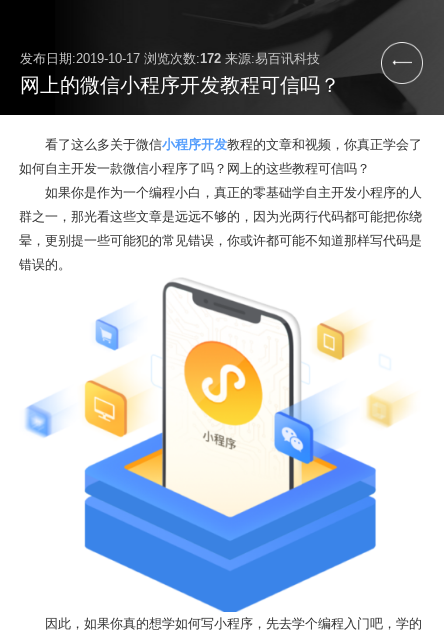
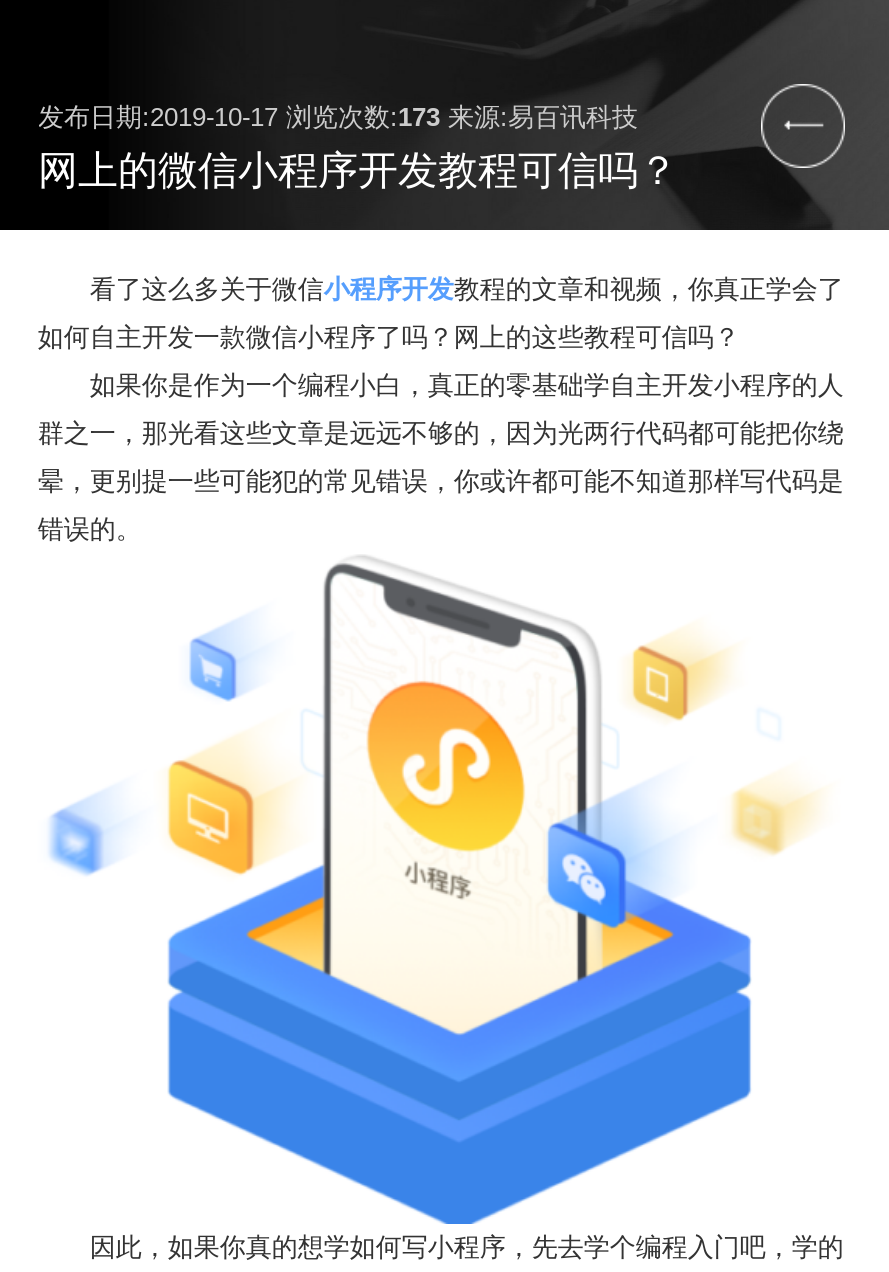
[19,51,319,66] 发布日期:2019-10-17 浏览次数:172来源:易百讯科技 -> [38,102,638,132] 发布日期:2019-10-17 浏览次数:173来源:易百讯科技

